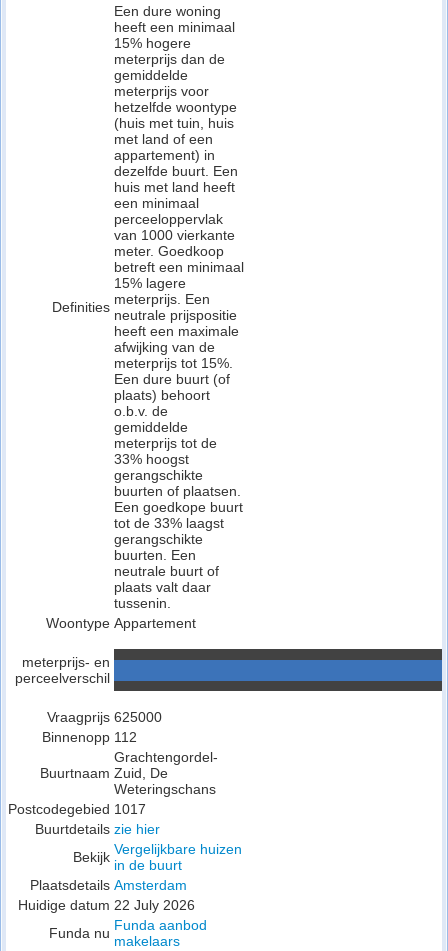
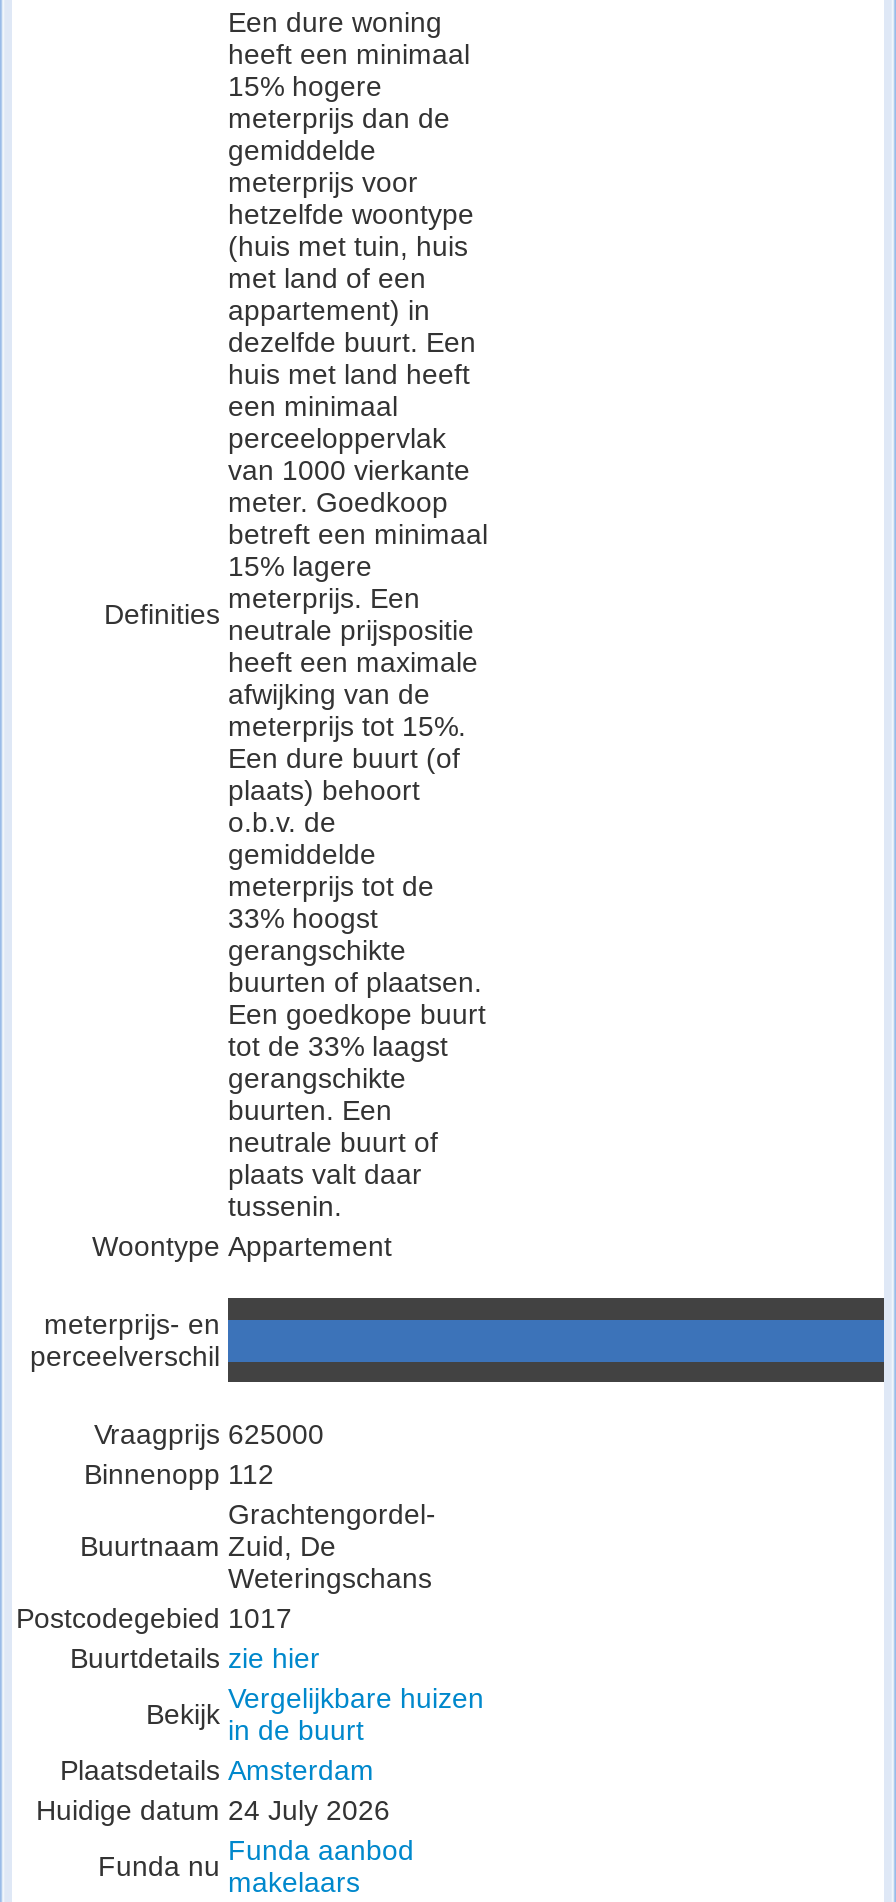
[18,897,195,913] Huidige datum 22 July 2026 -> [36,1794,390,1826] Huidige datum 24 July 2026

